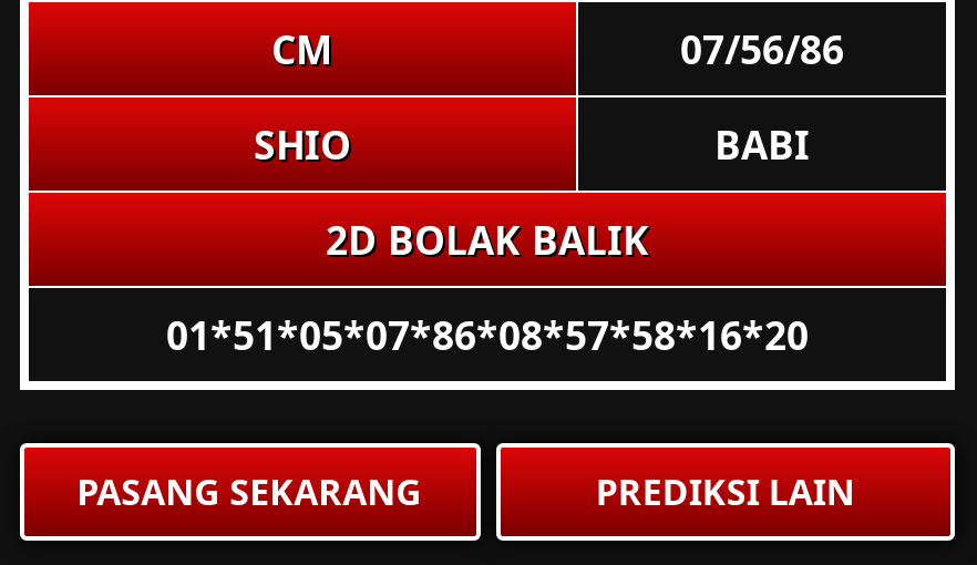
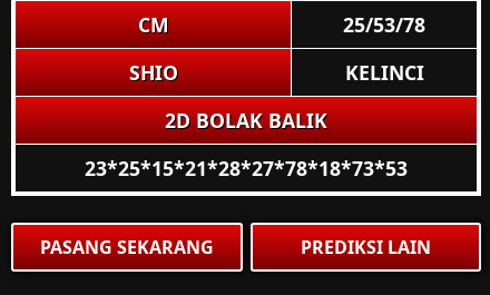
[680,23,844,76] 07/56/86 -> [343,11,425,38] 25/53/78
[714,118,810,171] BABI -> [345,59,424,86] KELINCI
[166,308,809,362] 01*51*05*07*86*08*57*58*16*20 -> [85,155,408,182] 23*25*15*21*28*27*78*18*73*53

